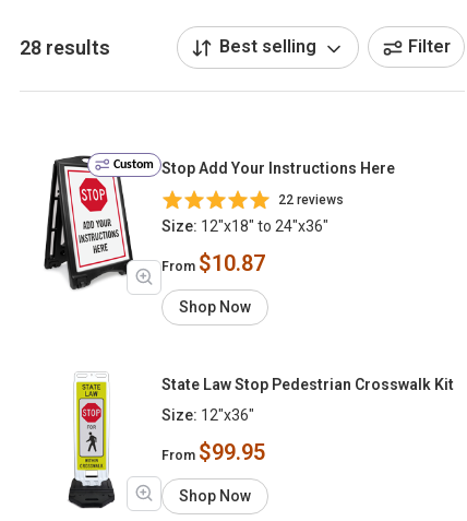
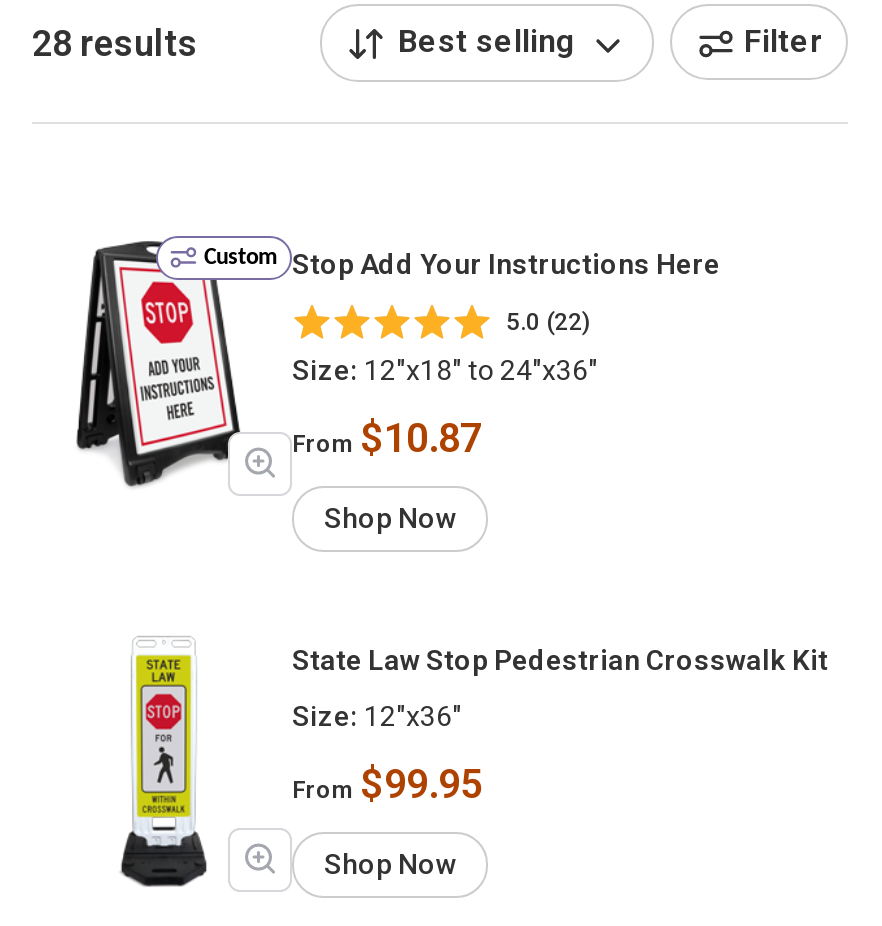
[278,193,344,208] 22 reviews -> [506,309,590,337] 5.0 (22)

